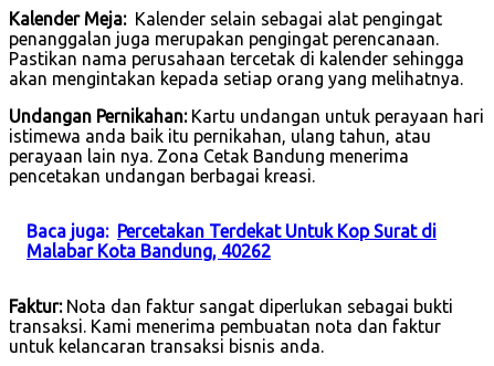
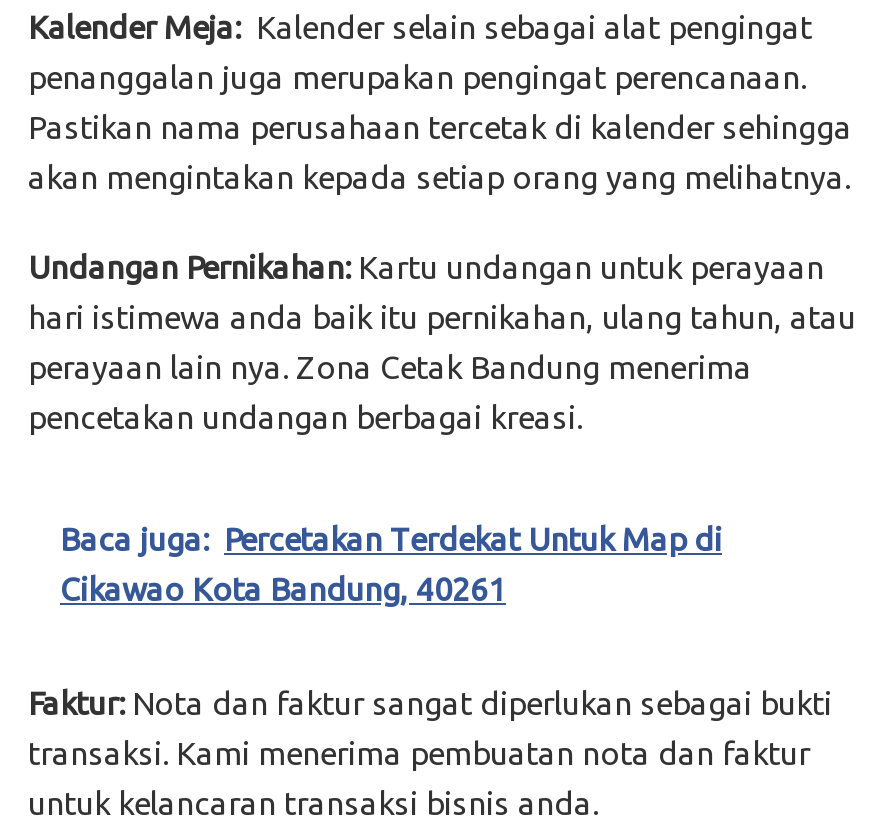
[27,221,437,261] Baca juga: Percetakan Terdekat Untuk Kop Surat di | Malabar Kota Bandung, 40262 -> [60,521,722,607] Baca juga: Percetakan Terdekat Untuk Map di | Cikawao Kota Bandung, 40261

